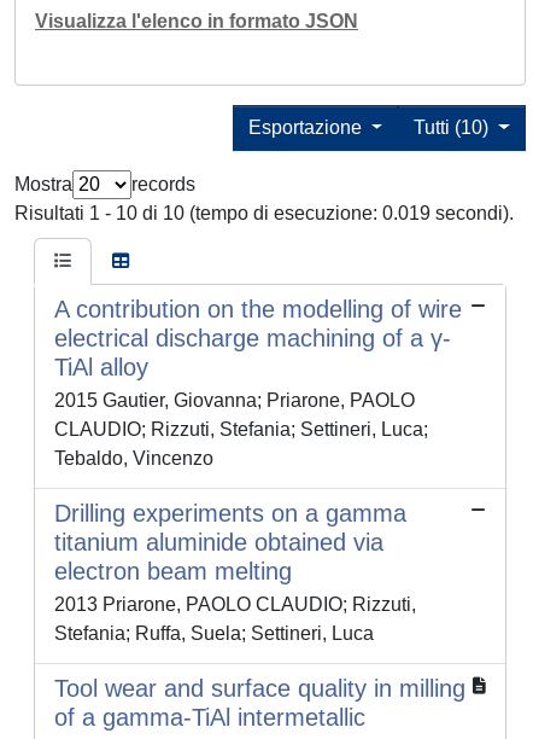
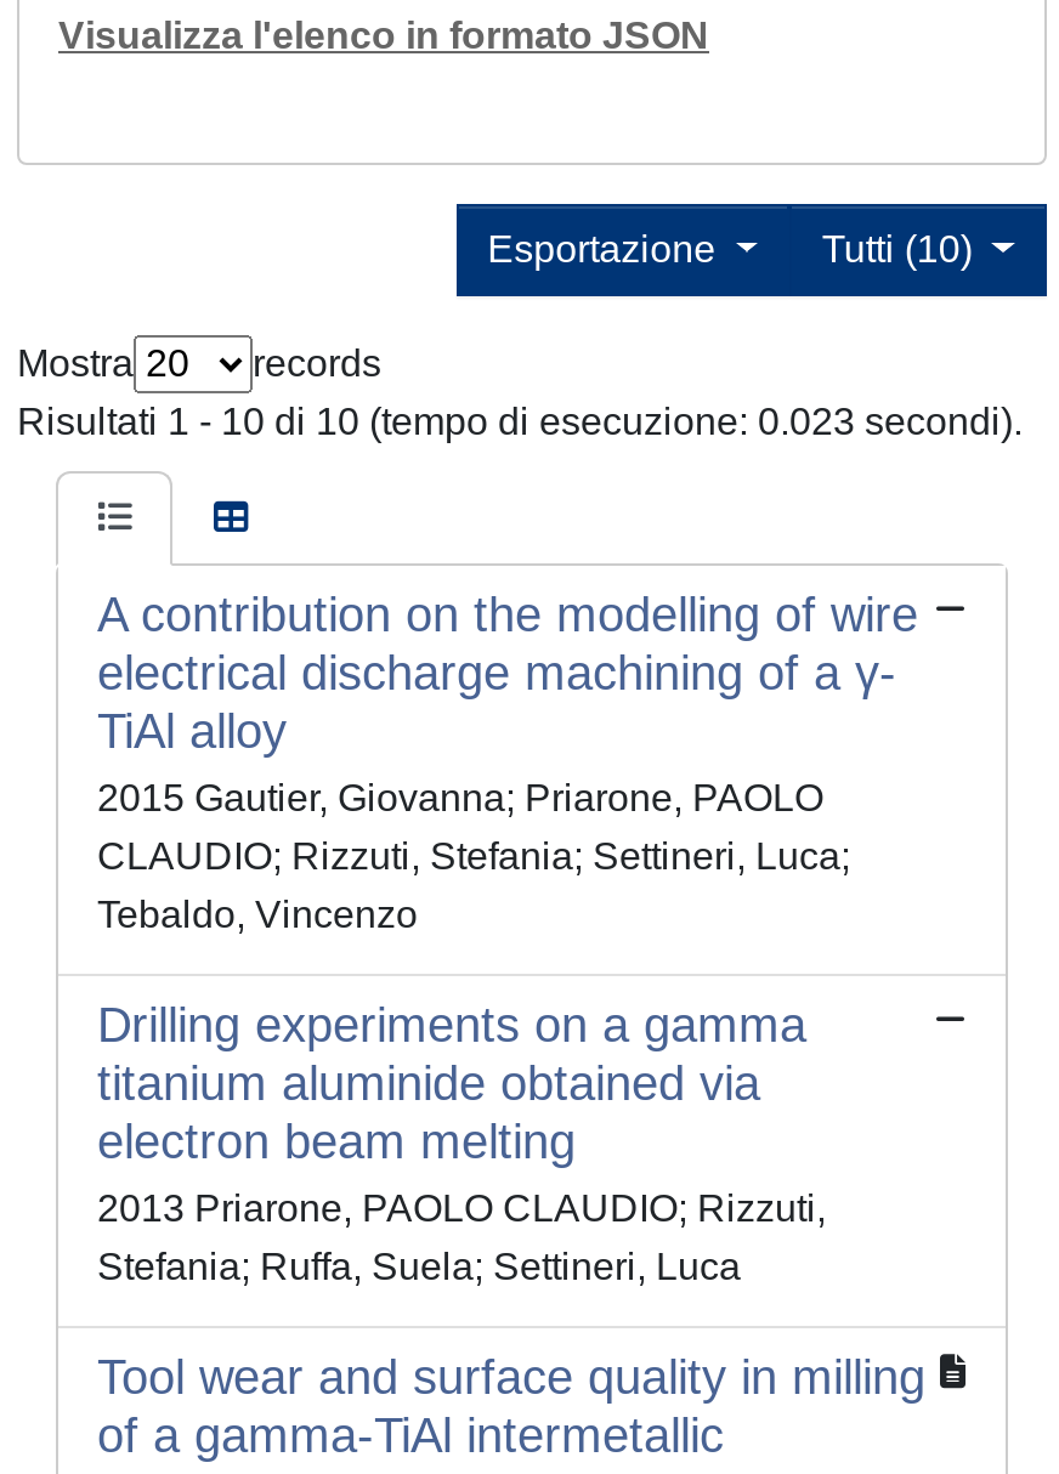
[14,203,514,224] Risultati 1 - 10 di 10 (tempo di esecuzione: 0.019 secondi). -> [17,402,1023,443] Risultati 1 - 10 di 10 (tempo di esecuzione: 0.023 secondi).

